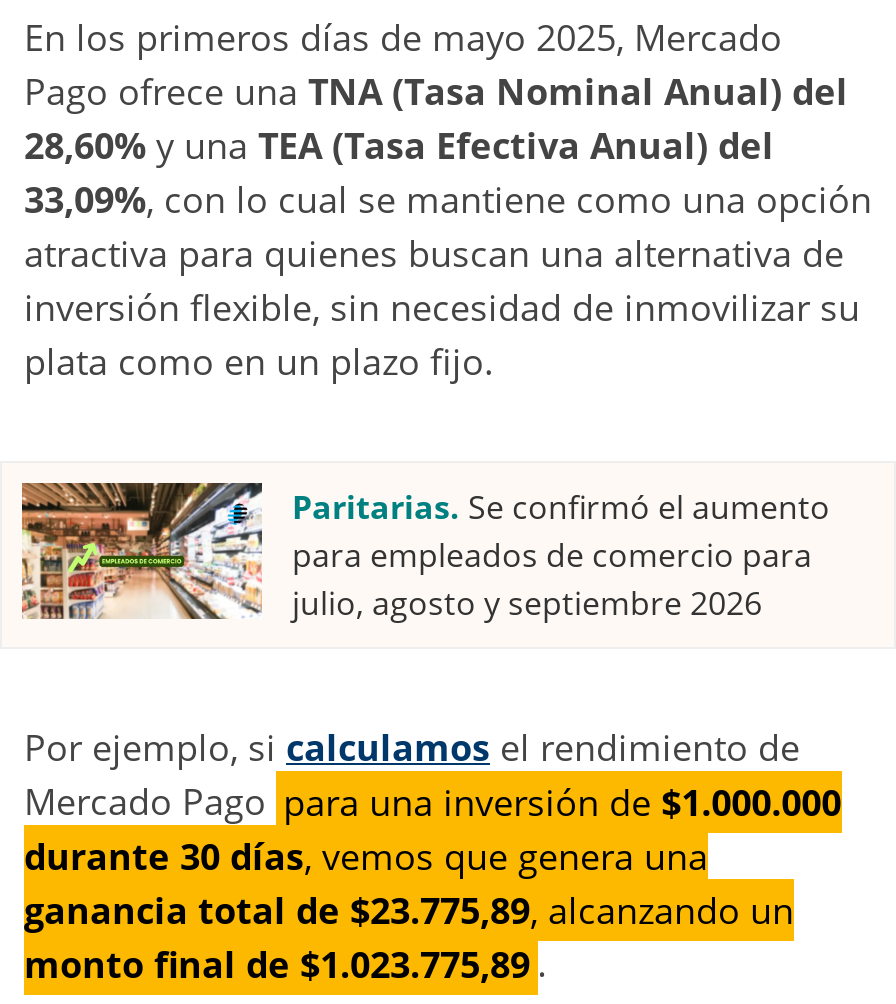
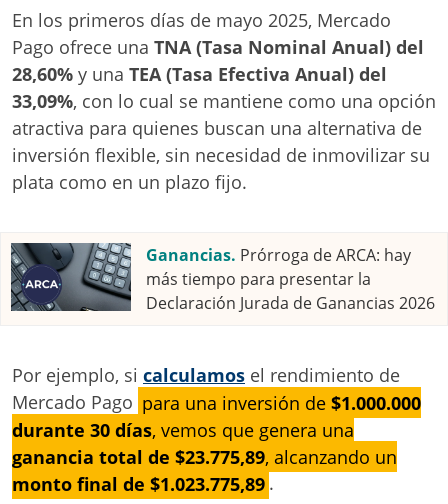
[20,481,830,625] [image] | Paritarias. Se confirmó el aumento | para empleados de comercio para | julio, agosto y septiembre 2026 -> [10,242,435,314] [image] | Ganancias. Prórroga de ARCA: hay | más tiempo para presentar la | Declaración Jurada de Ganancias 2026

